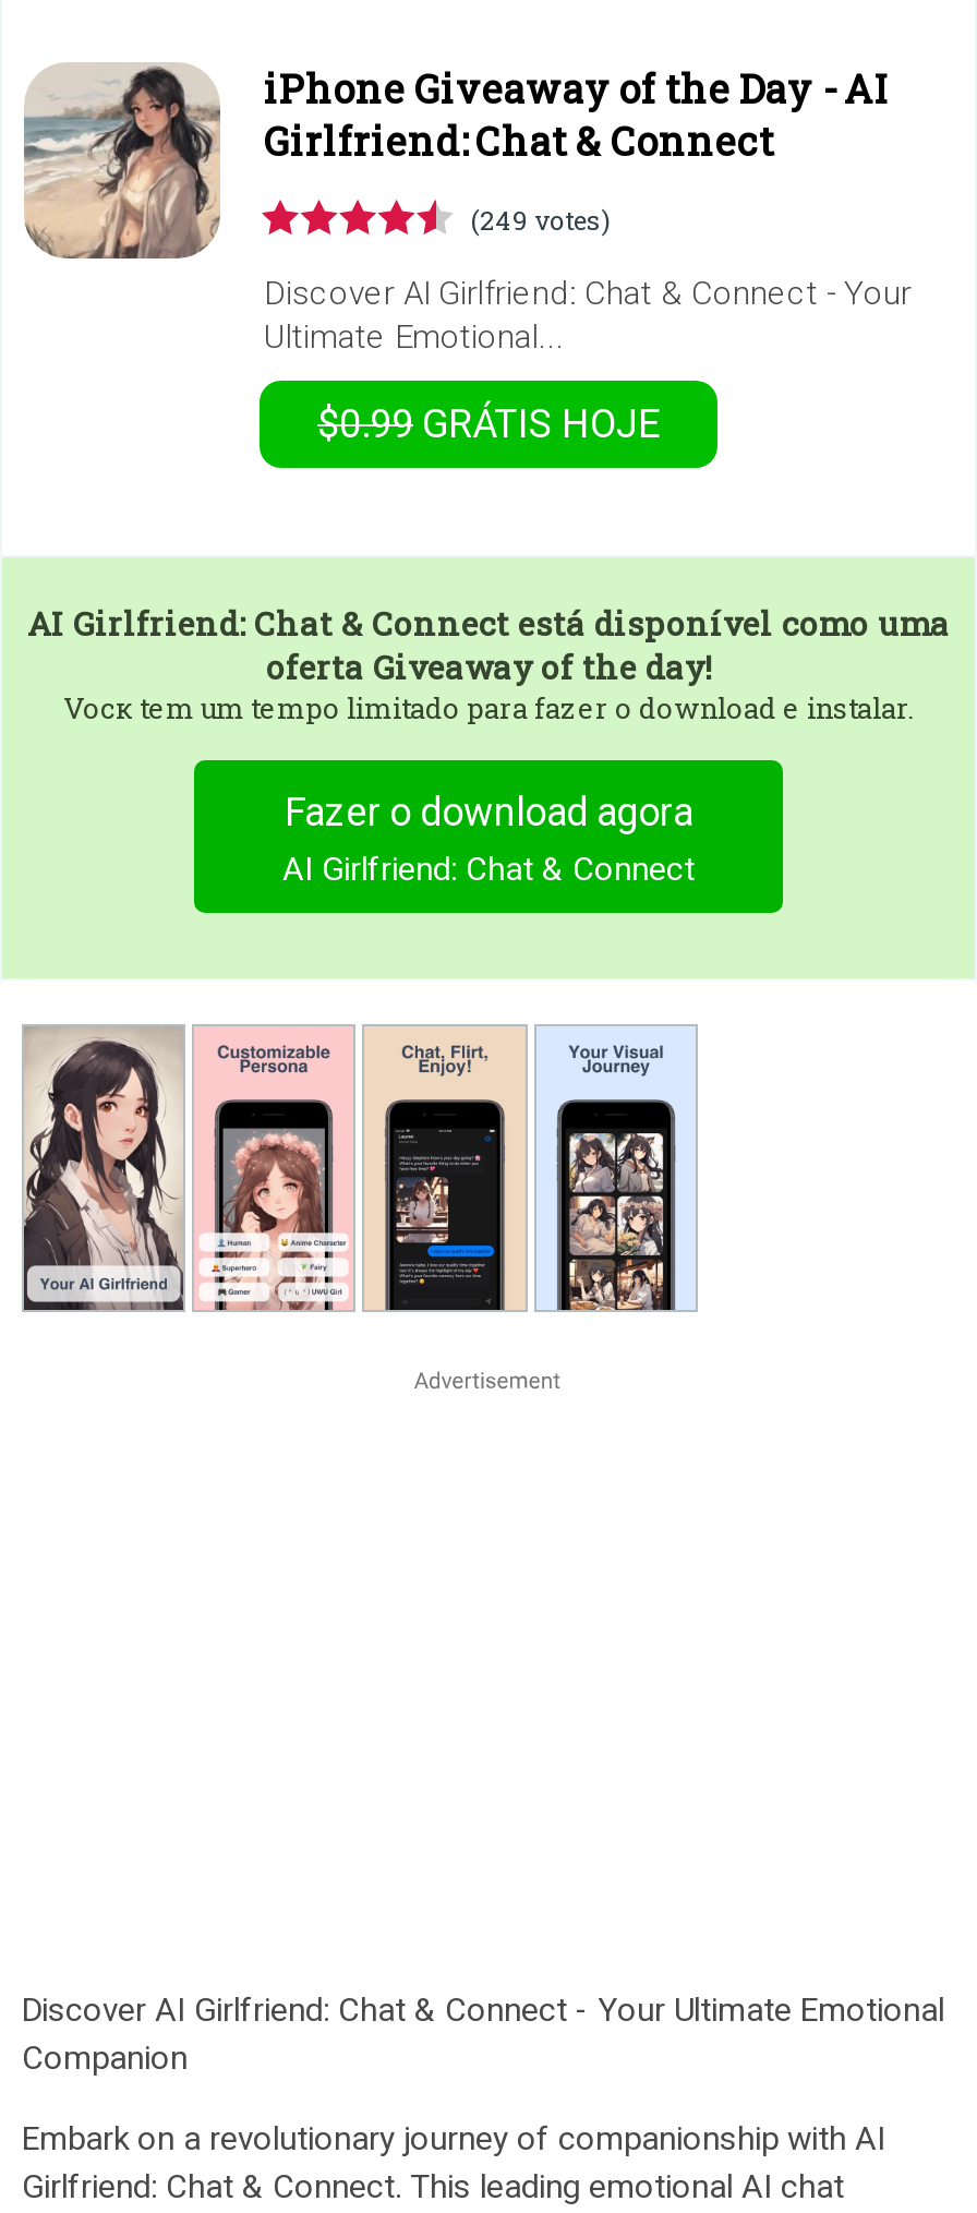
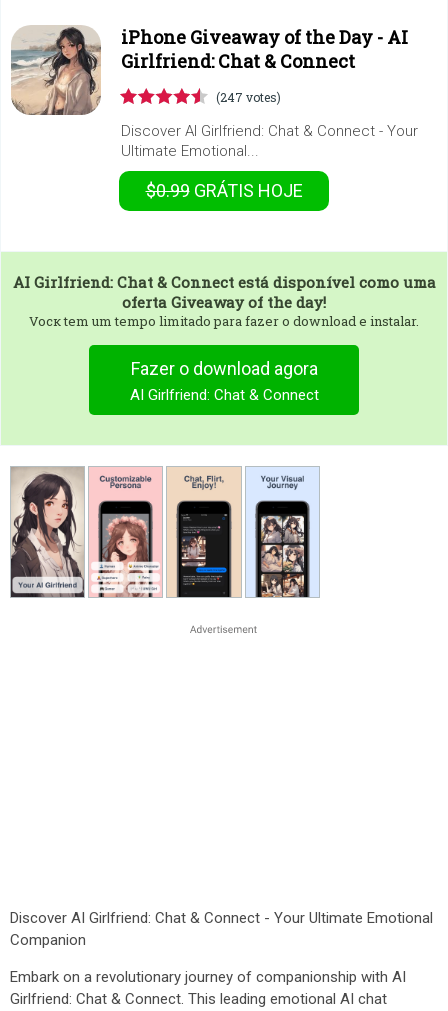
[471,202,611,237] (249 votes) -> [216,89,281,105] (247 votes)

